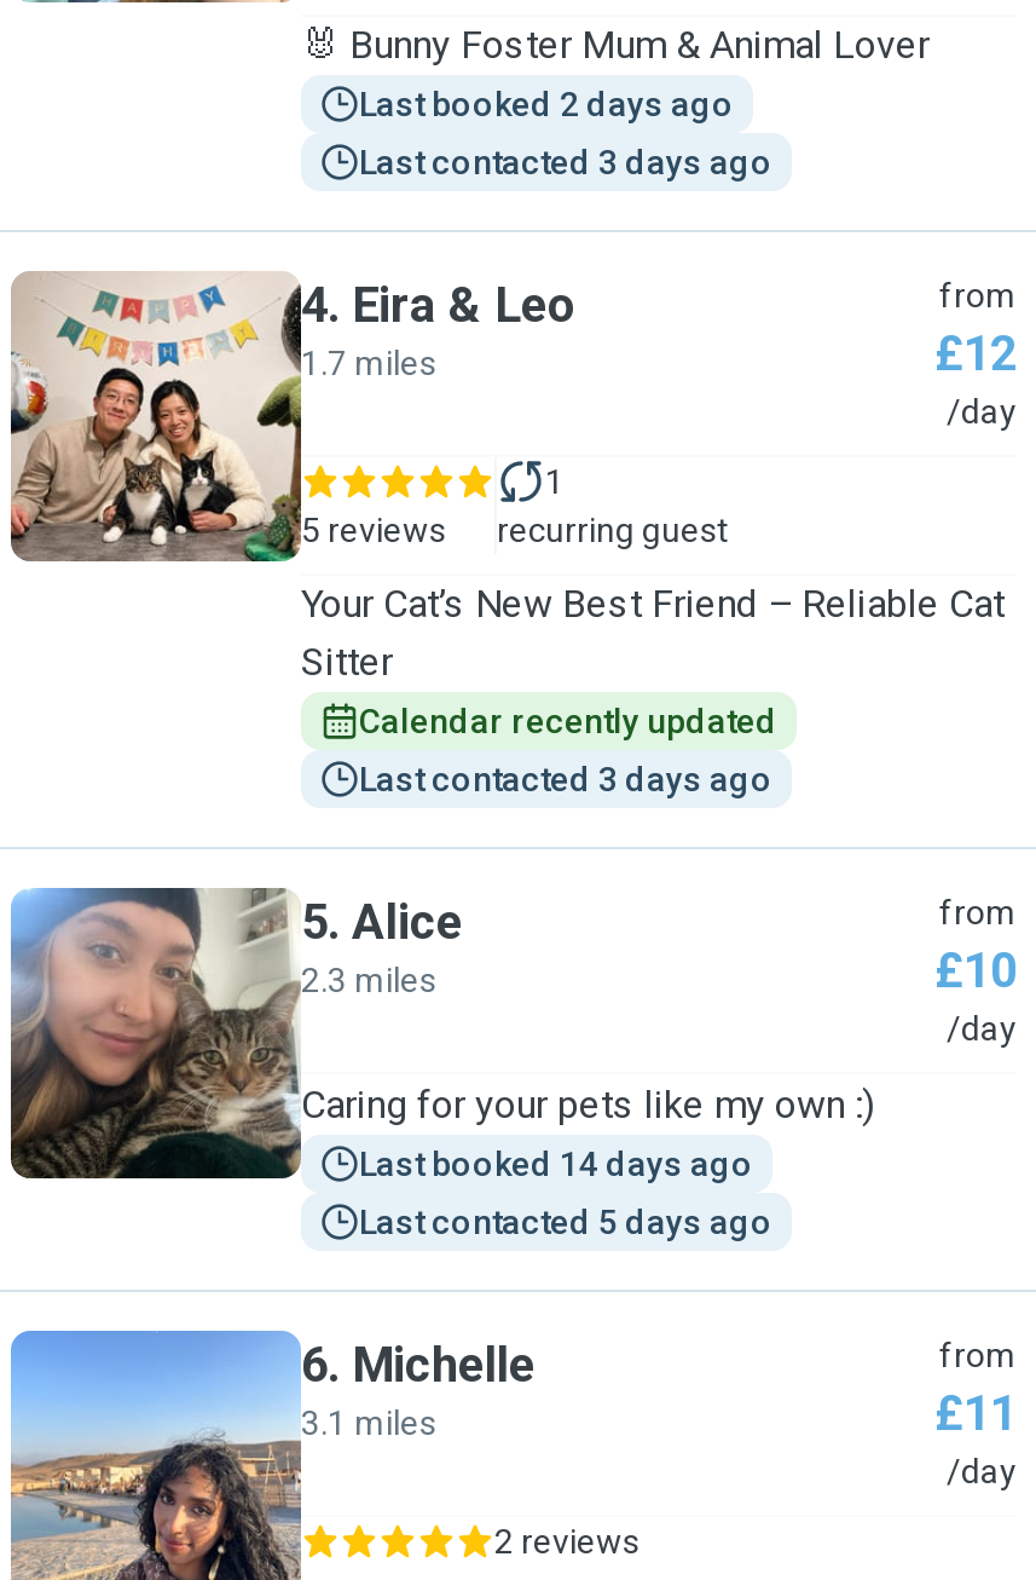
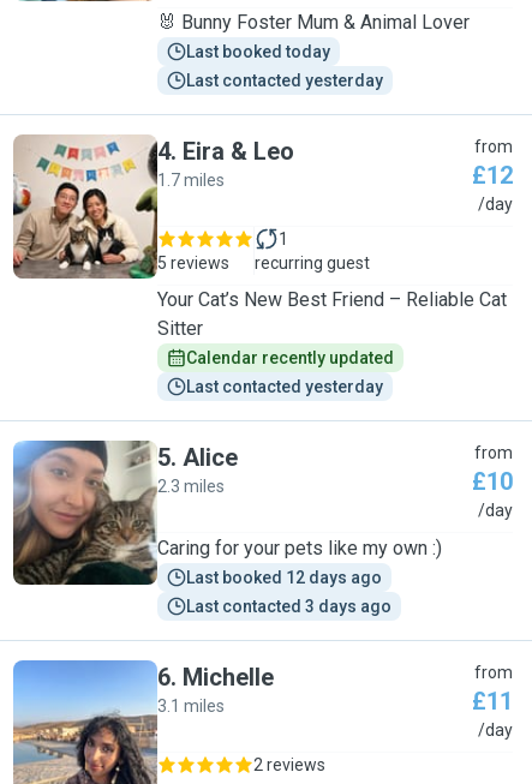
[359,85,734,123] Last booked 2 days ago -> [186,42,330,61] Last booked today
[359,143,772,181] Last contacted 3 days ago -> [186,71,383,90] Last contacted yesterday
[359,760,772,798] Last contacted 3 days ago -> [186,377,383,396] Last contacted yesterday
[359,1144,753,1183] Last booked 14 days ago -> [186,568,382,587] Last booked 12 days ago
[359,1203,772,1241] Last contacted 5 days ago -> [186,597,391,616] Last contacted 3 days ago

